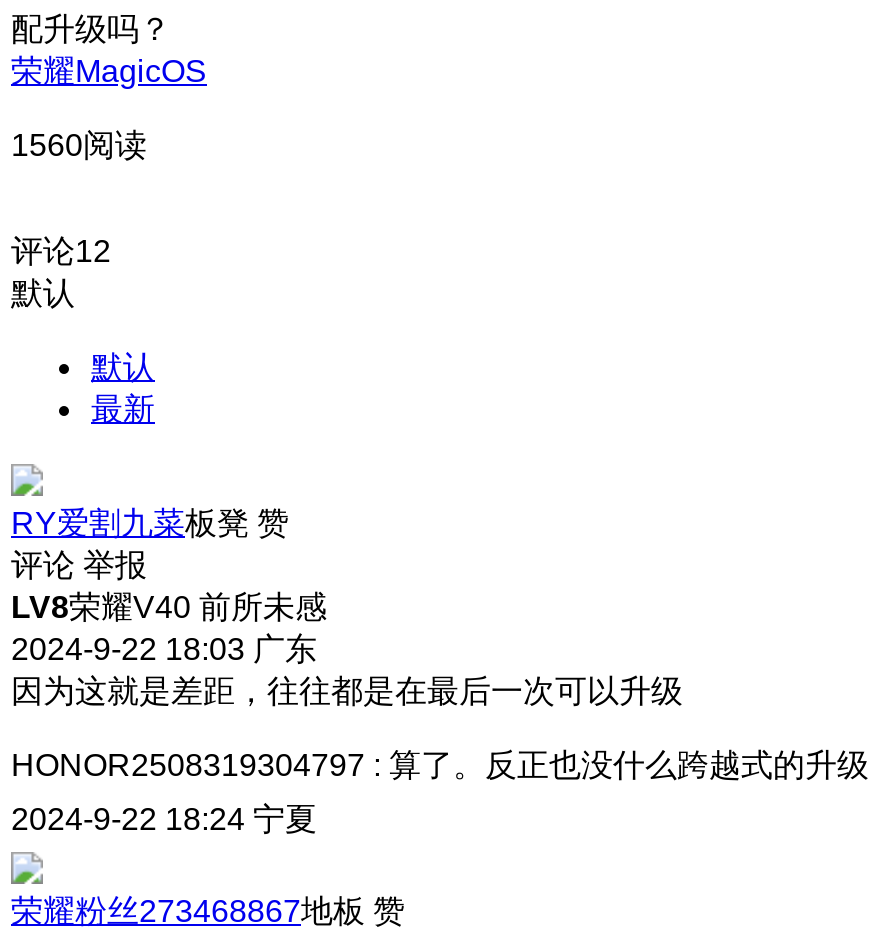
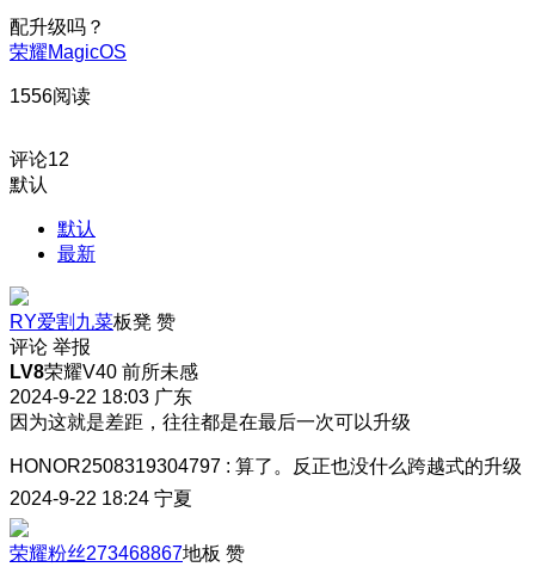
[11,128,147,162] 1560阅读 -> [10,86,91,106] 1556阅读

